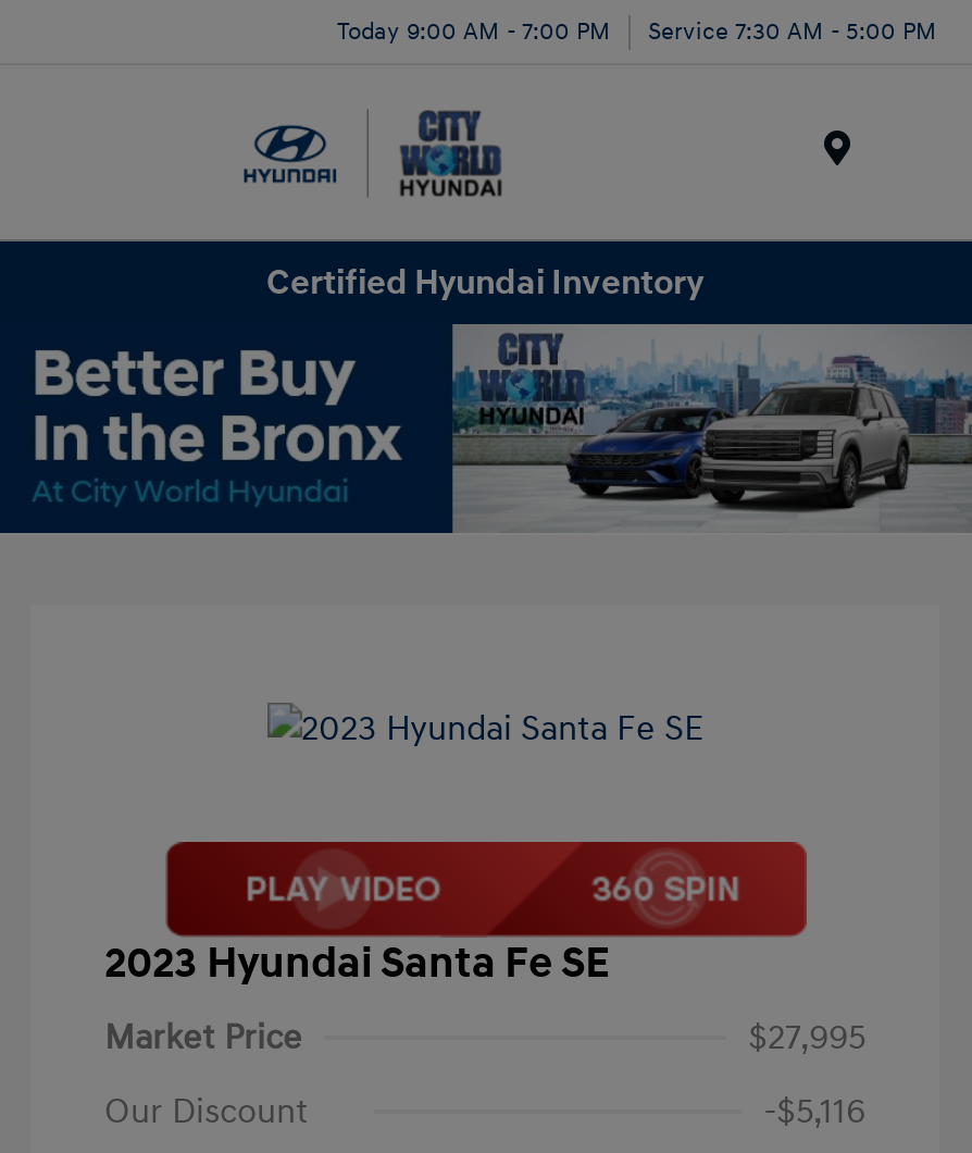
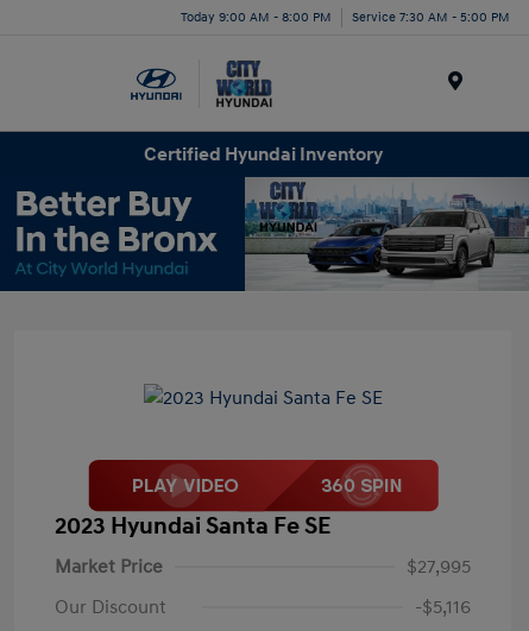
[337,16,937,45] Today 9:00 AM - 7:00 PM Service 7:30 AM - 5:00 PM -> [181,9,510,24] Today 9:00 AM - 8:00 PM Service 7:30 AM - 5:00 PM

